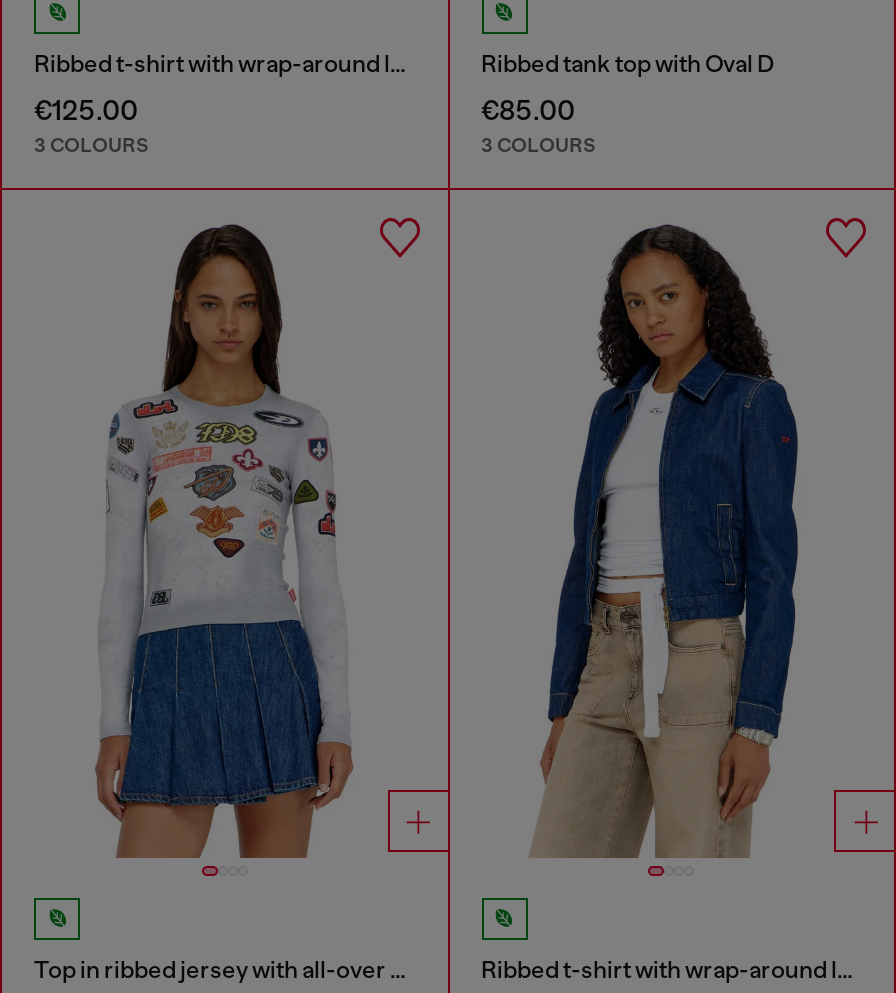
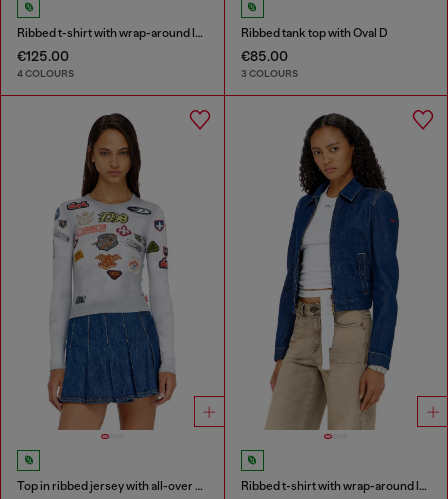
[34,132,148,158] 3 COLOURS -> [17,67,74,80] 4 COLOURS

